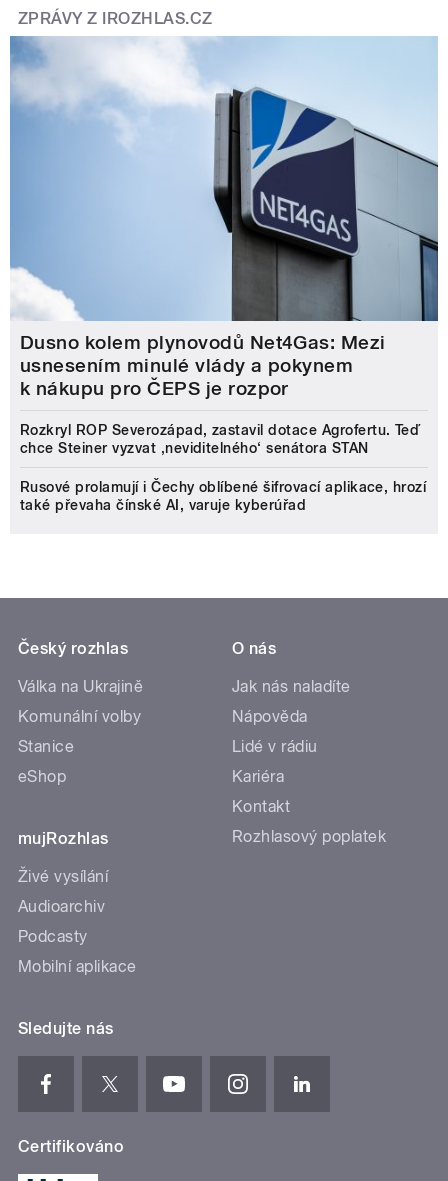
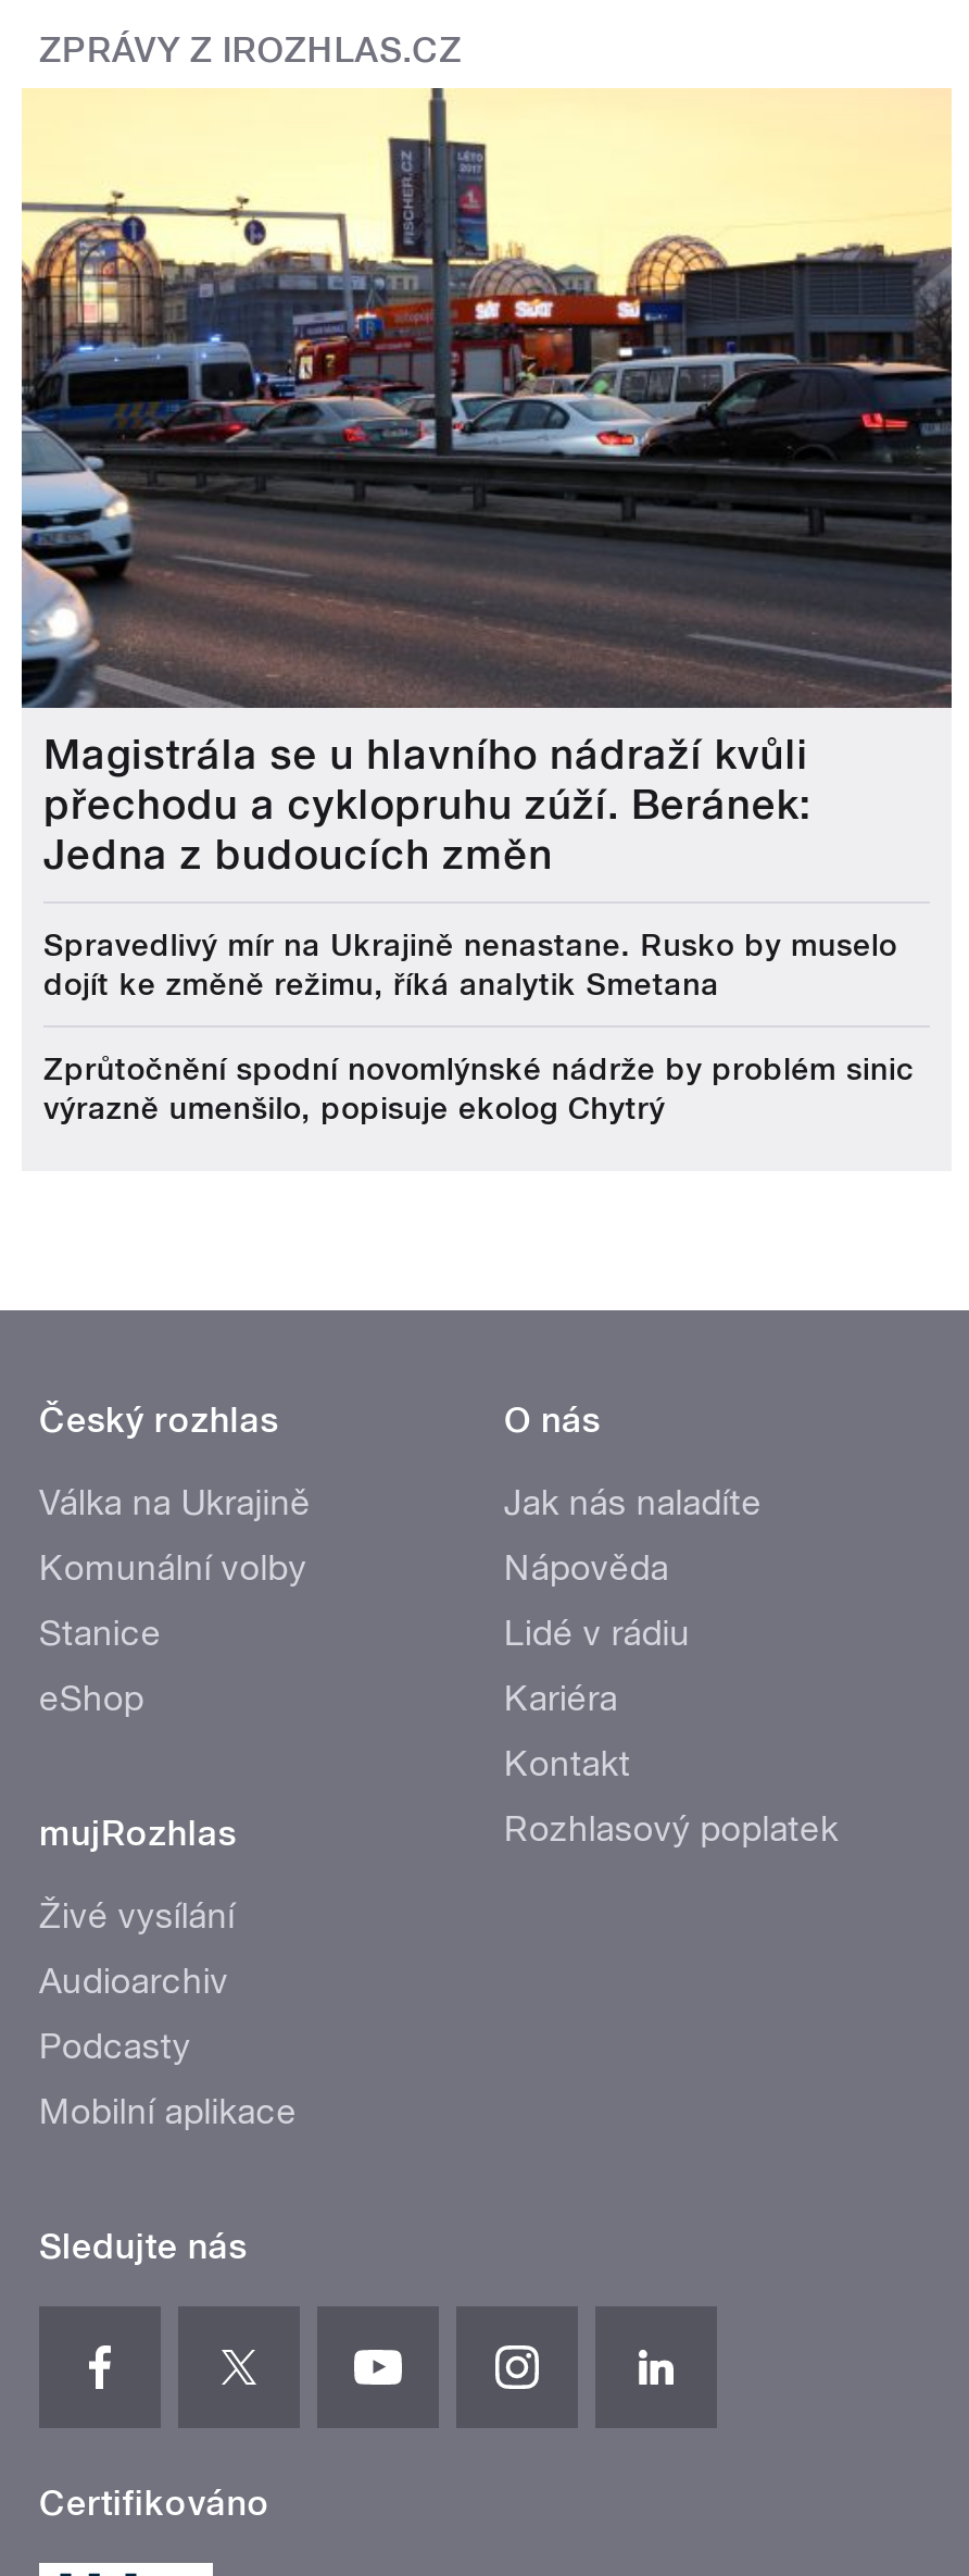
[9,35,439,400] [image] | Dusno kolem plynovodů Net4Gas: Mezi | usnesením minulé vlády a pokynem | k nákupu pro ČEPS je rozpor -> [20,86,954,880] [image] | Magistrála se u hlavního nádraží kvůli | přechodu a cyklopruhu zúží. Beránek: | Jedna z budoucích změn
[20,422,420,456] Rozkryl ROP Severozápad, zastavil dotace Agrofertu. Teď | chce Steiner vyzvat ‚neviditelného‘ senátora STAN -> [43,928,897,1001] Spravedlivý mír na Ukrajině nenastane. Rusko by muselo | dojít ke změně režimu, říká analytik Smetana
[20,479,426,513] Rusové prolamují i Čechy oblíbené šifrovací aplikace, hrozí | také převaha čínské AI, varuje kyberúřad -> [43,1051,914,1125] Zprůtočnění spodní novomlýnské nádrže by problém sinic | výrazně umenšilo, popisuje ekolog Chytrý

